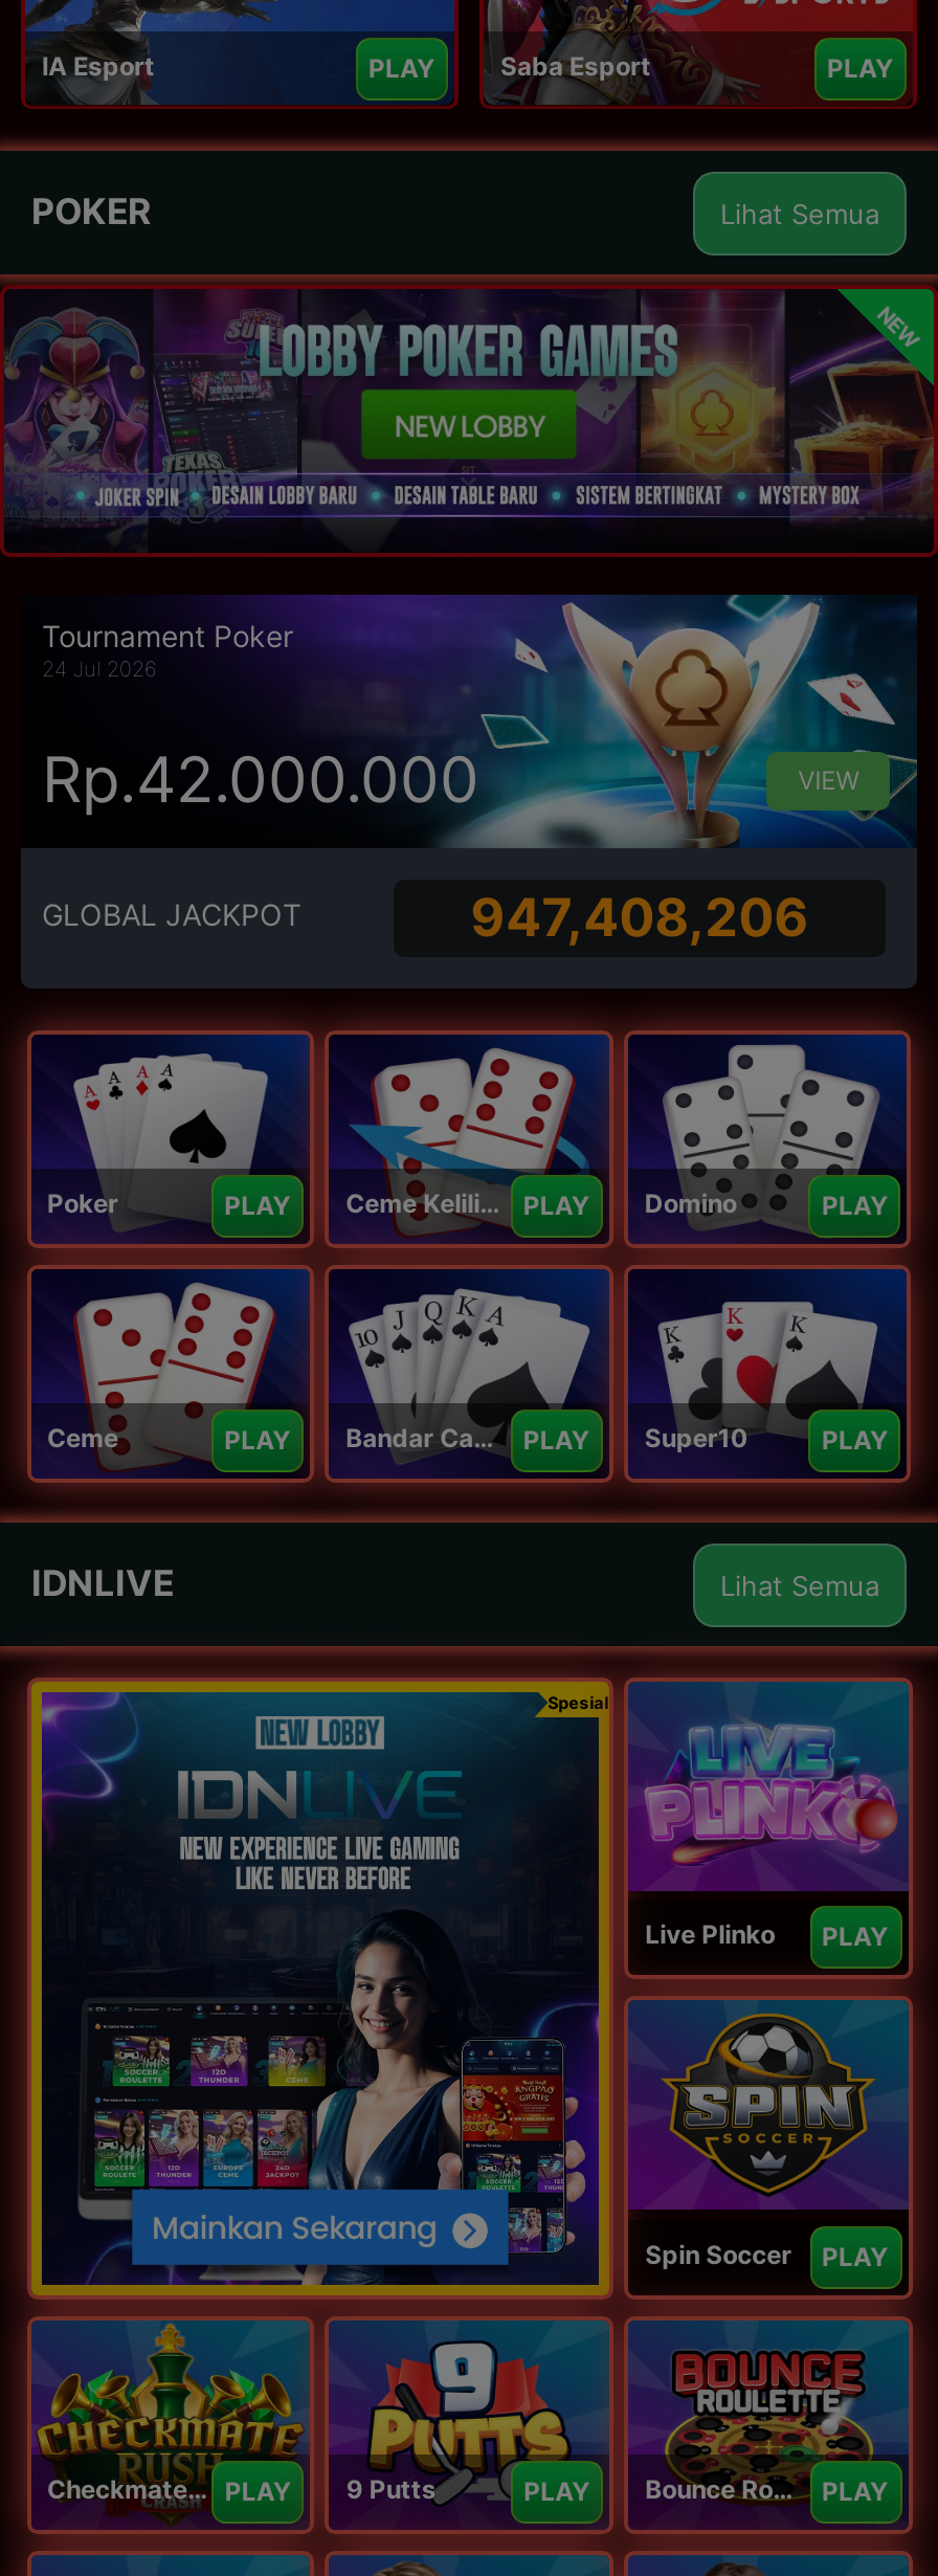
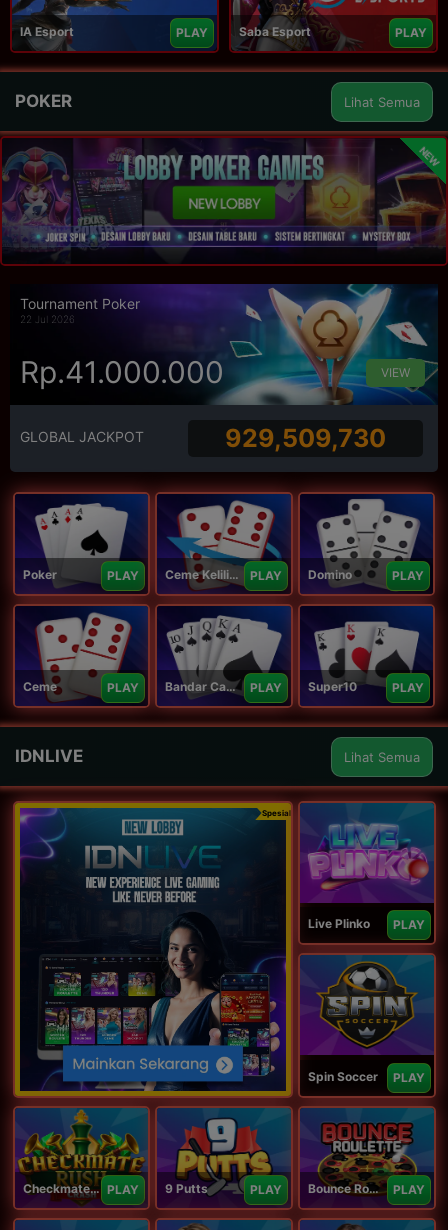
[42,655,157,680] 24 Jul 2026 -> [20,313,75,325] 22 Jul 2026
[42,740,479,816] Rp.42.000.000 -> [20,353,224,389] Rp.41.000.000
[470,886,809,949] 947,408,206 -> [225,423,386,453] 929,509,730

